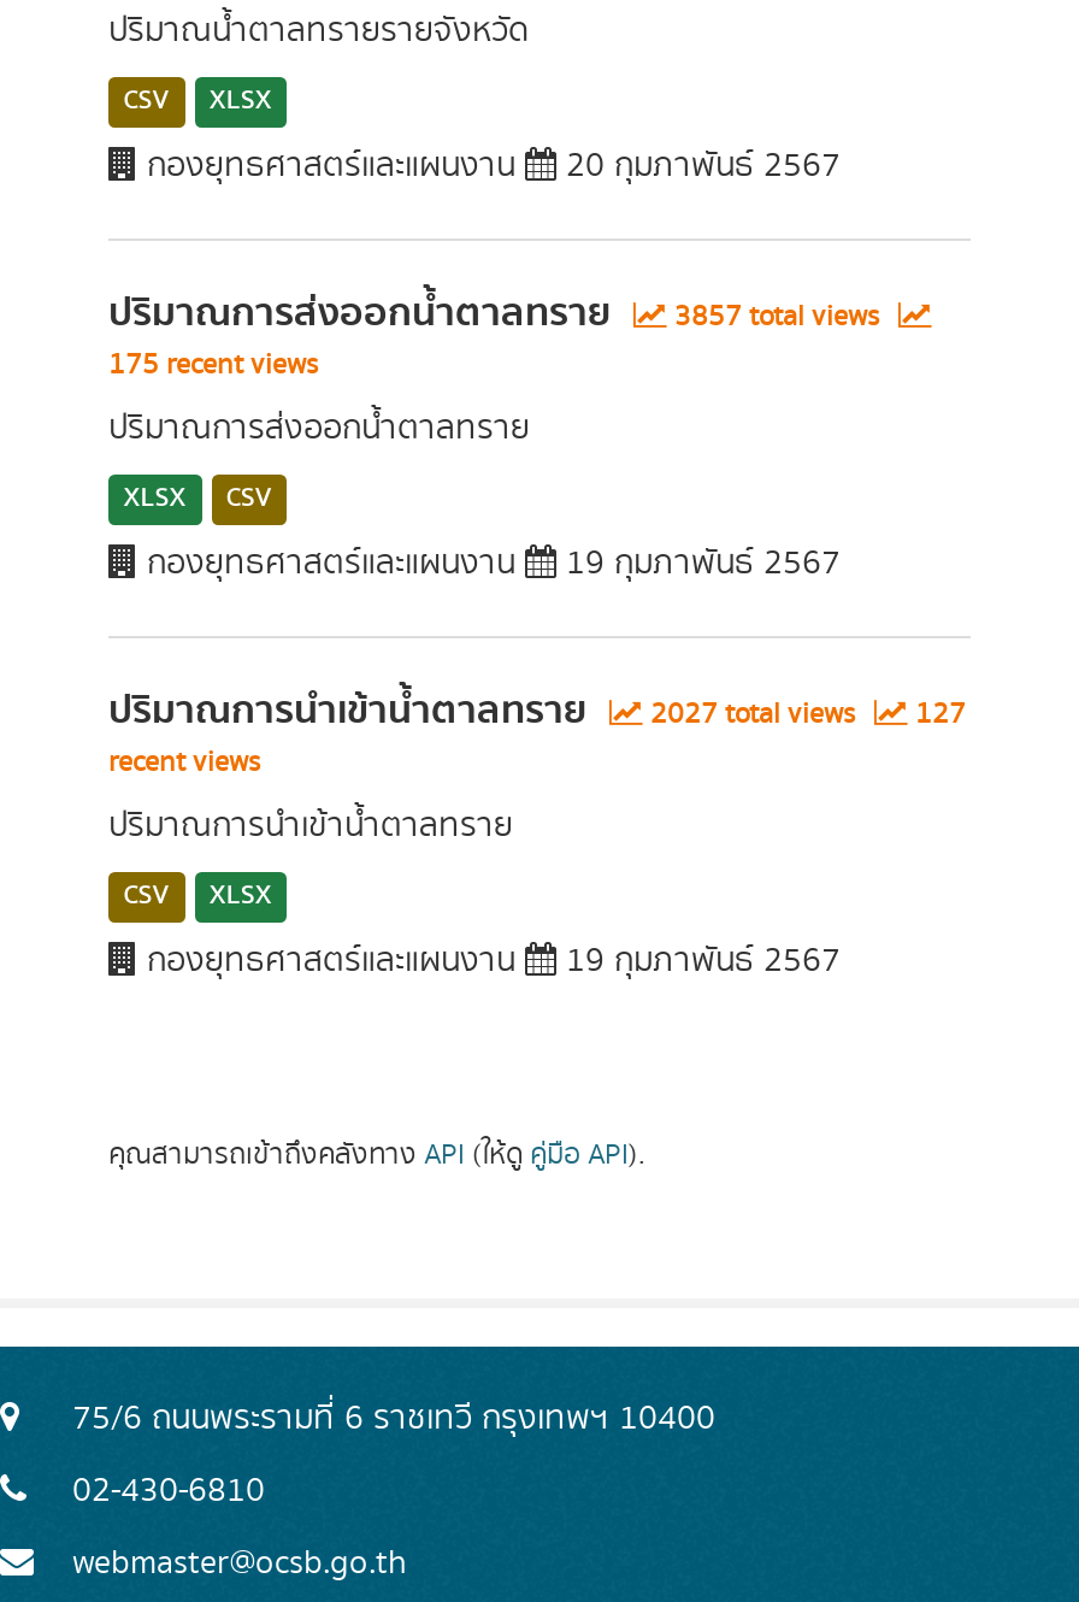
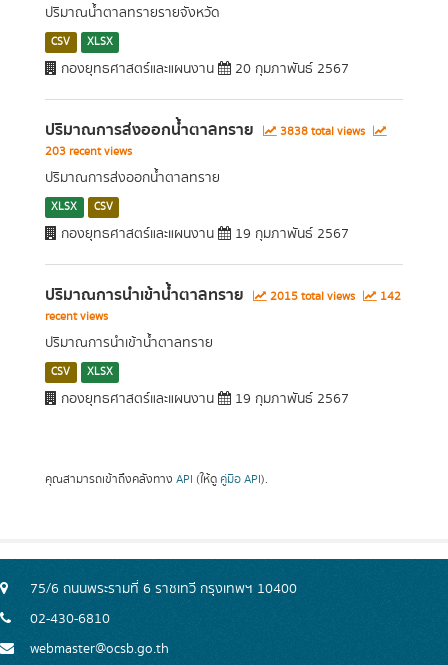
[108,282,886,344] ปริมาณการส่งออกน้ำตาลทราย 3857 total views -> [45,117,368,143] ปริมาณการส่งออกน้ำตาลทราย 3838 total views
[108,344,318,385] 175 recent views -> [45,143,132,160] 203 recent views
[643,694,862,735] 2027 total views -> [267,288,358,305] 2015 total views
[908,694,966,735] 127 -> [377,288,401,305] 142

